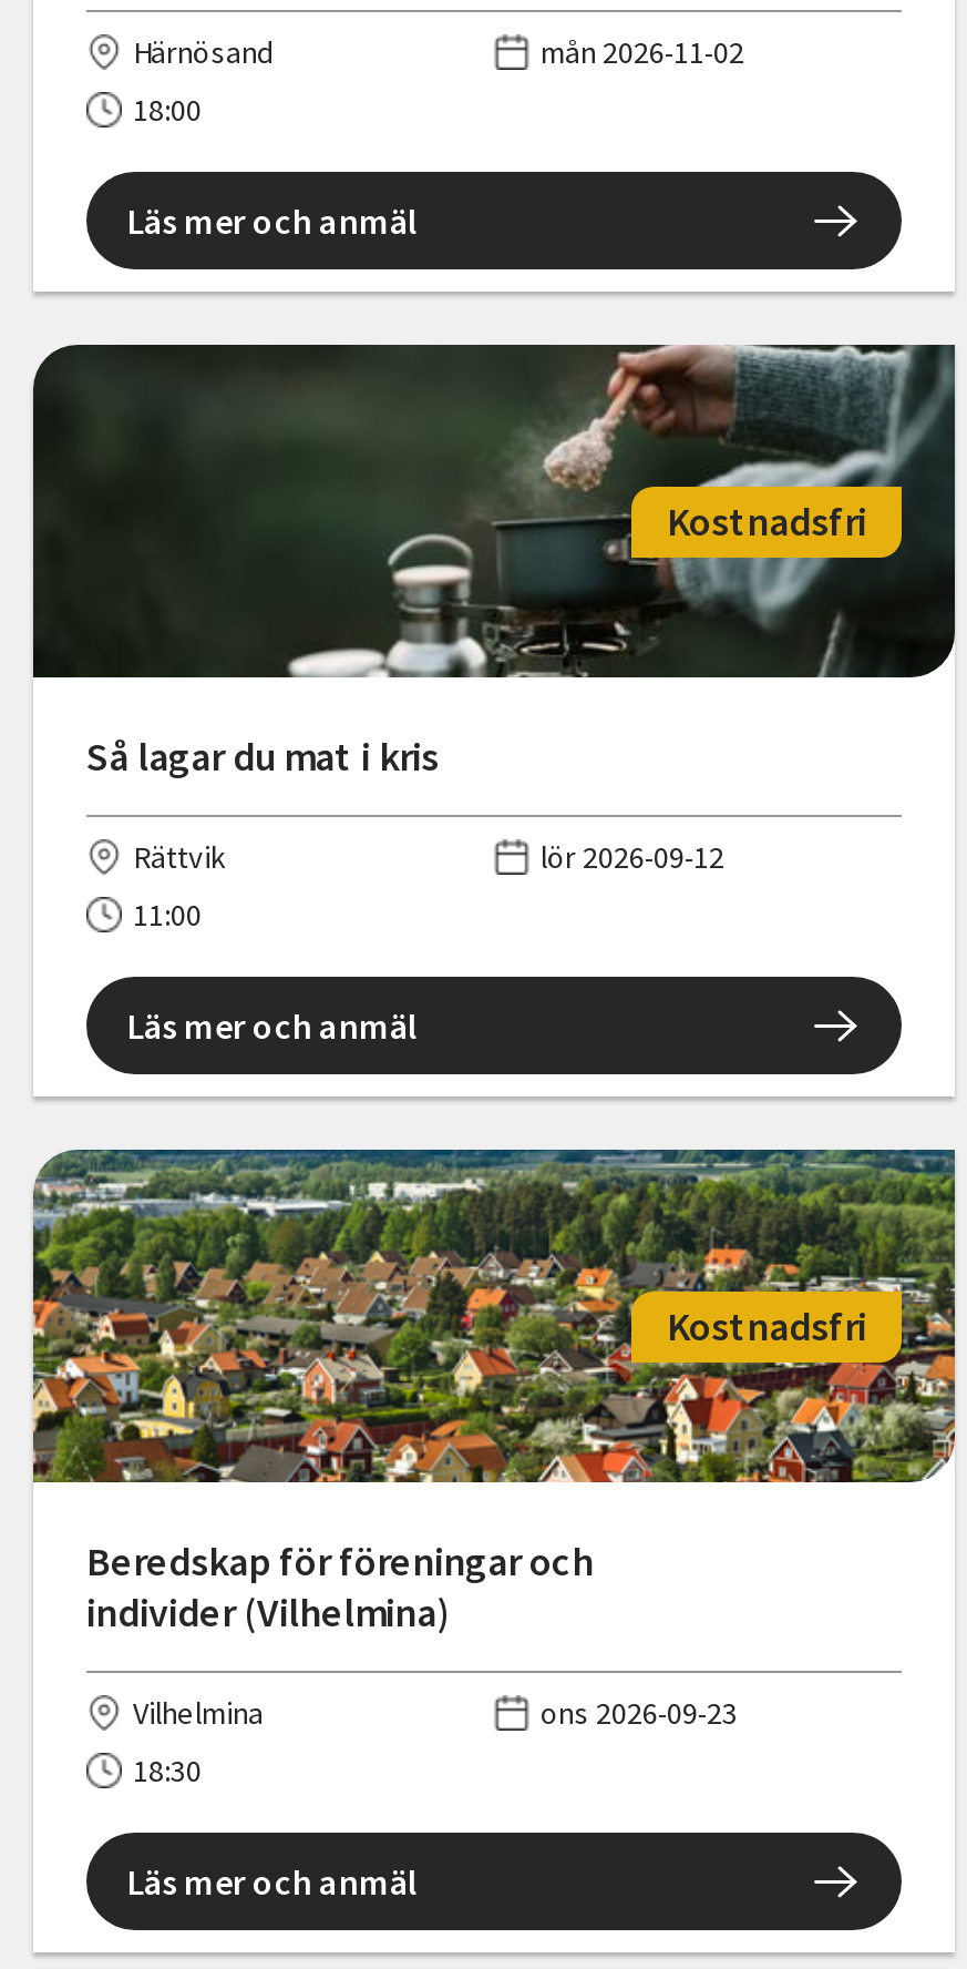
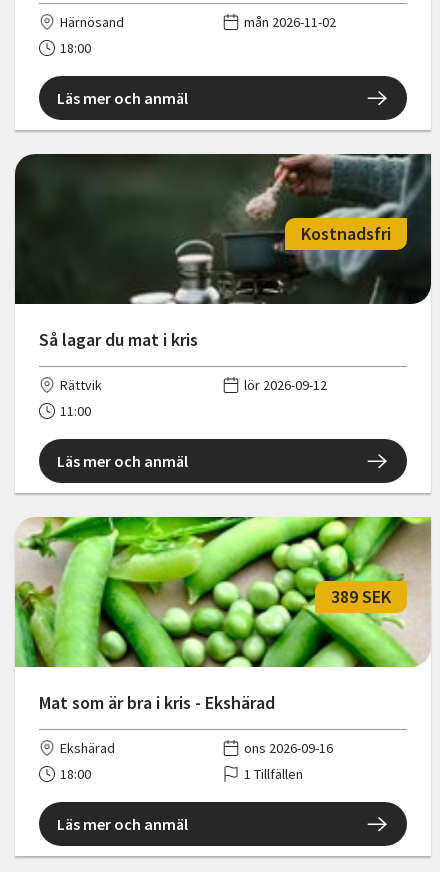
[31,1147,957,1485] [image] | Kostnadsfri -> [15,516,431,668] [image] | 389 SEK
[86,1535,594,1637] Beredskap för föreningar och | individer (Vilhelmina) -> [39,691,275,714] Mat som är bra i kris - Ekshärad
[133,1692,738,1790] Vilhelmina | ons 2026-09-23 | 18:30 -> [60,739,333,783] Ekshärad | ons 2026-09-16 | 18:00 | 1 Tillfällen

